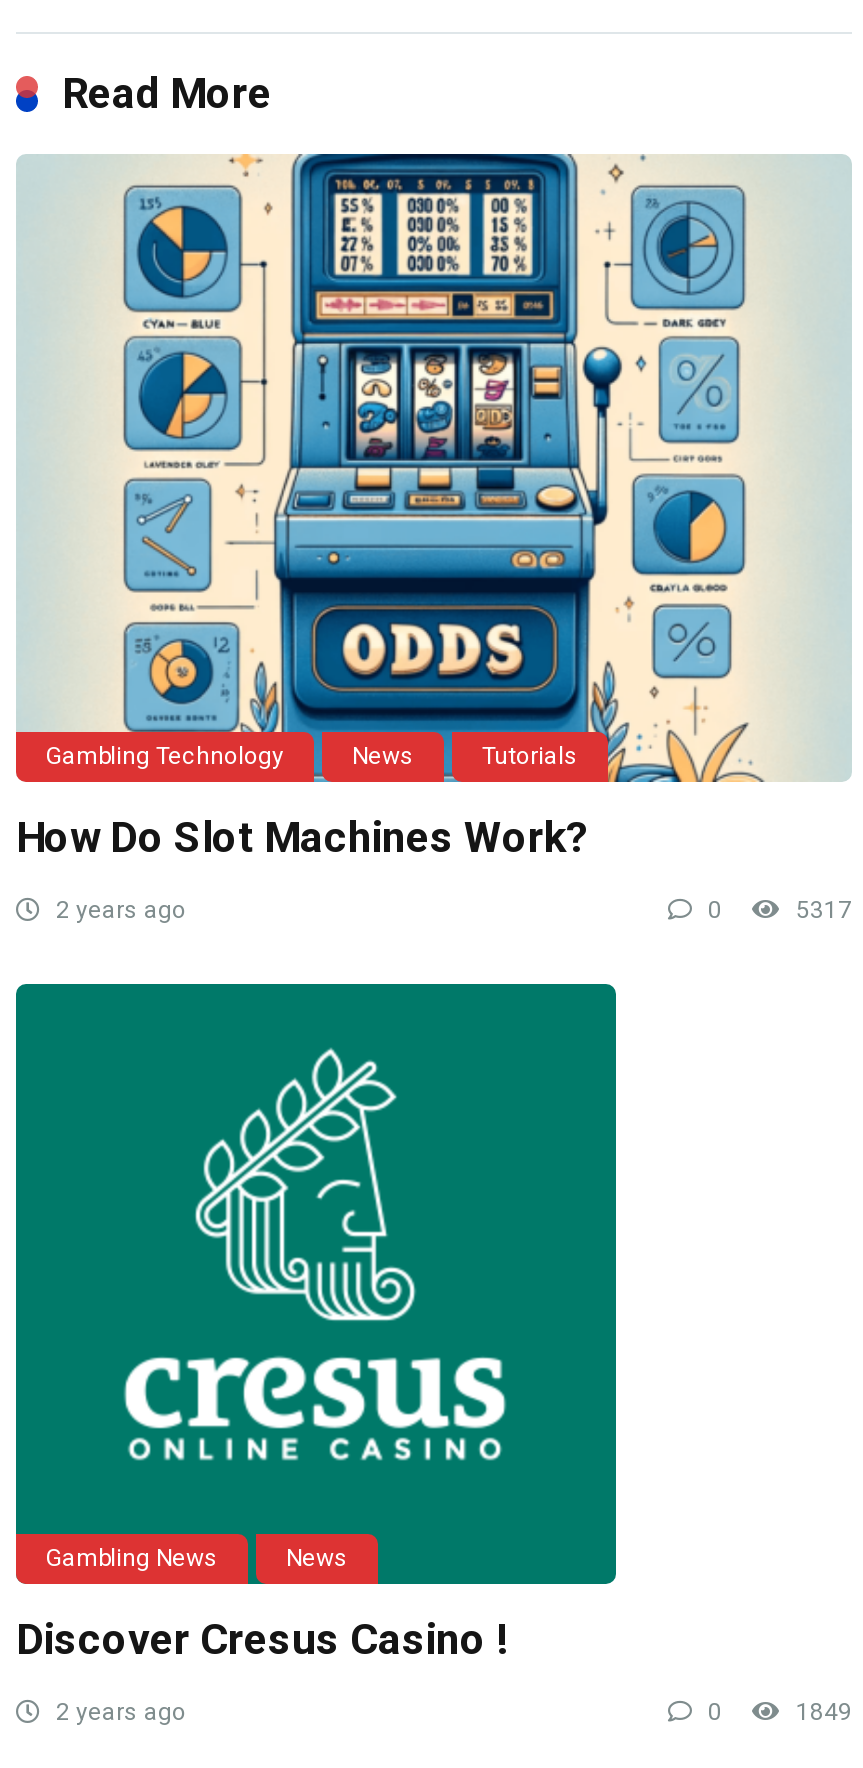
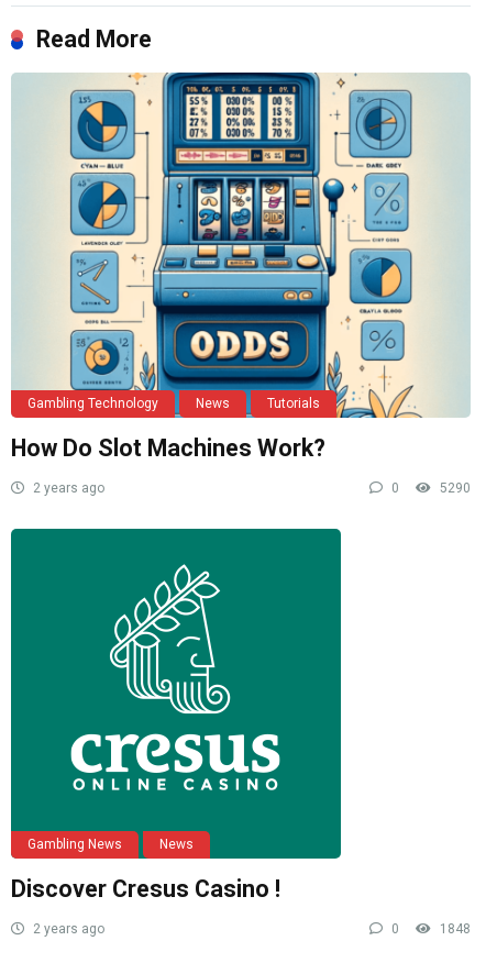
[790,896,852,924] 5317 -> [437,480,471,496] 5290
[790,1698,852,1726] 1849 -> [437,921,471,937] 1848

